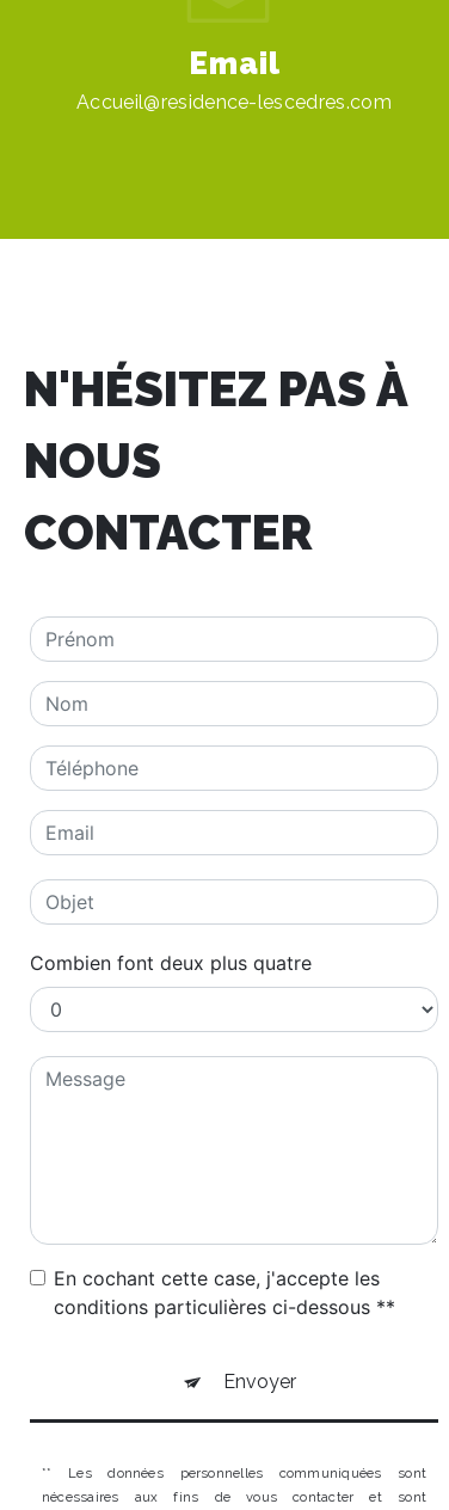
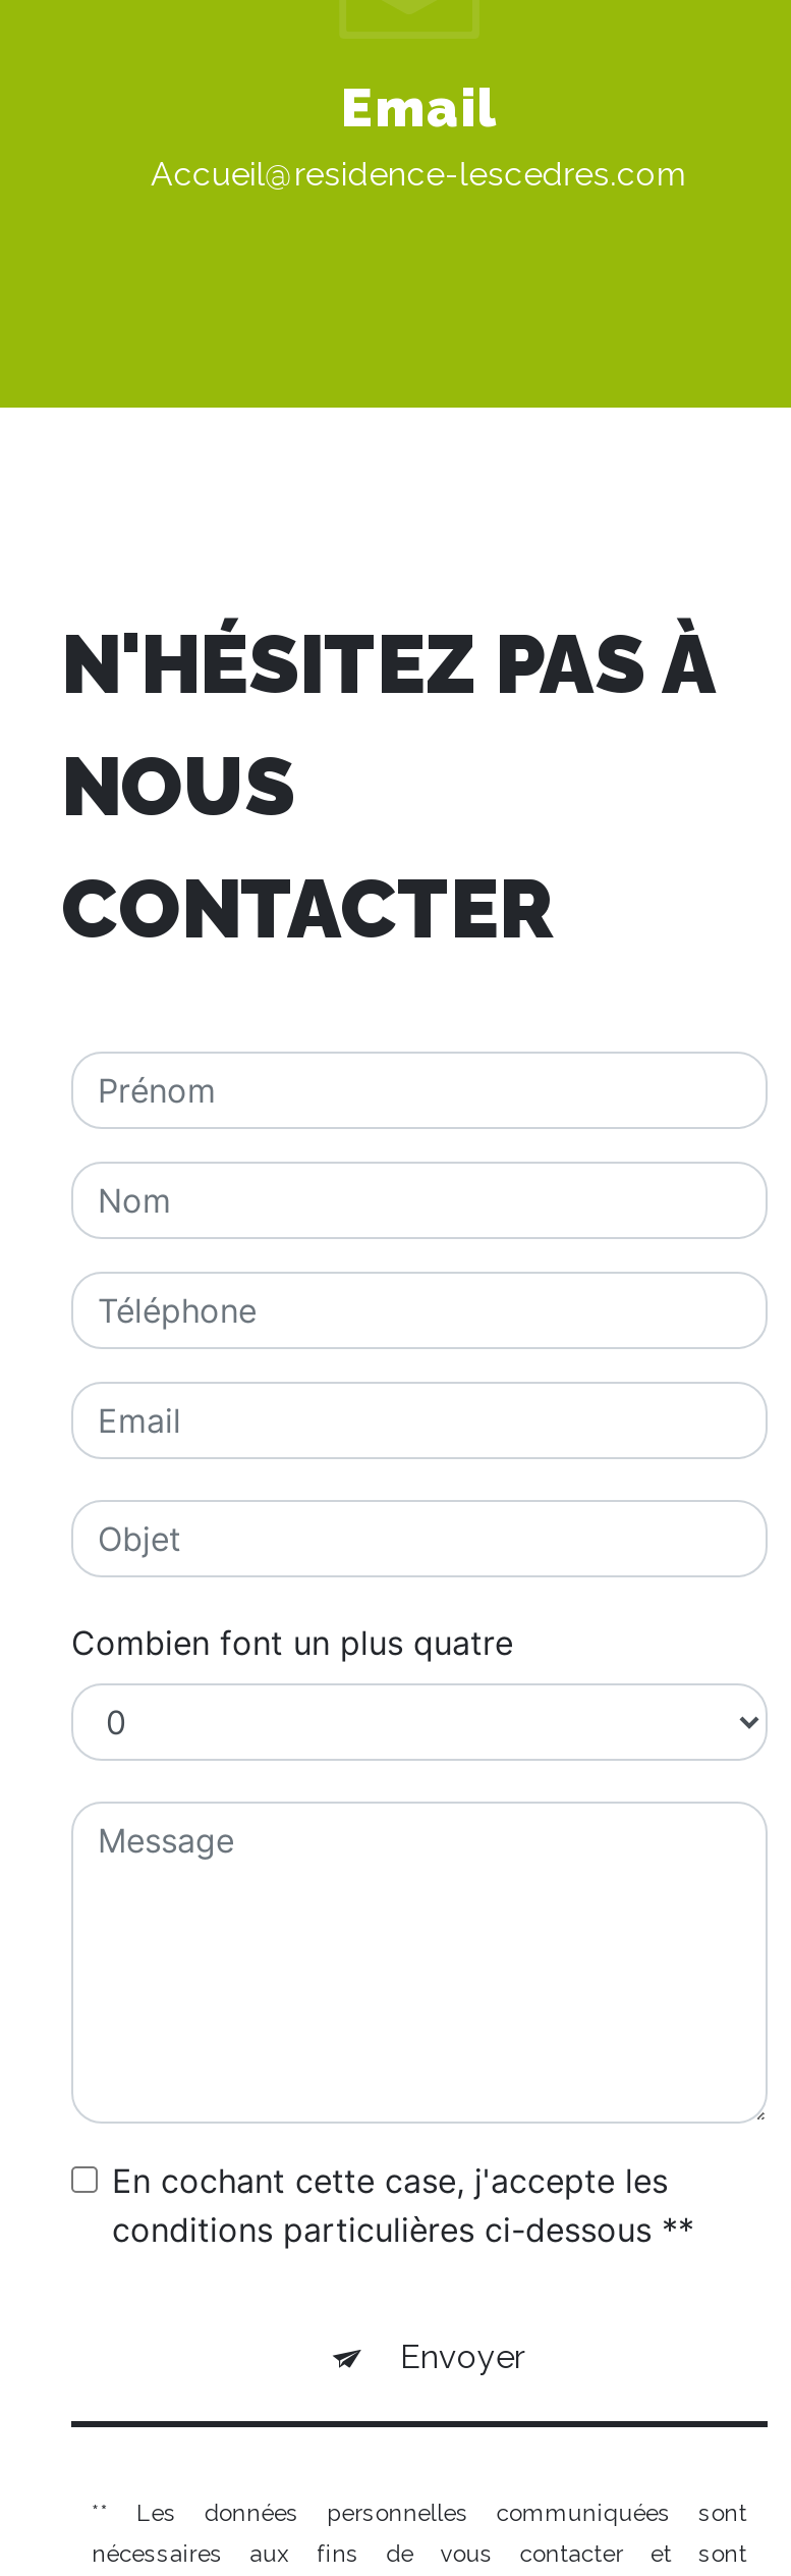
[30,951,312,975] Combien font deux plus quatre -> [71,1622,513,1663] Combien font un plus quatre

